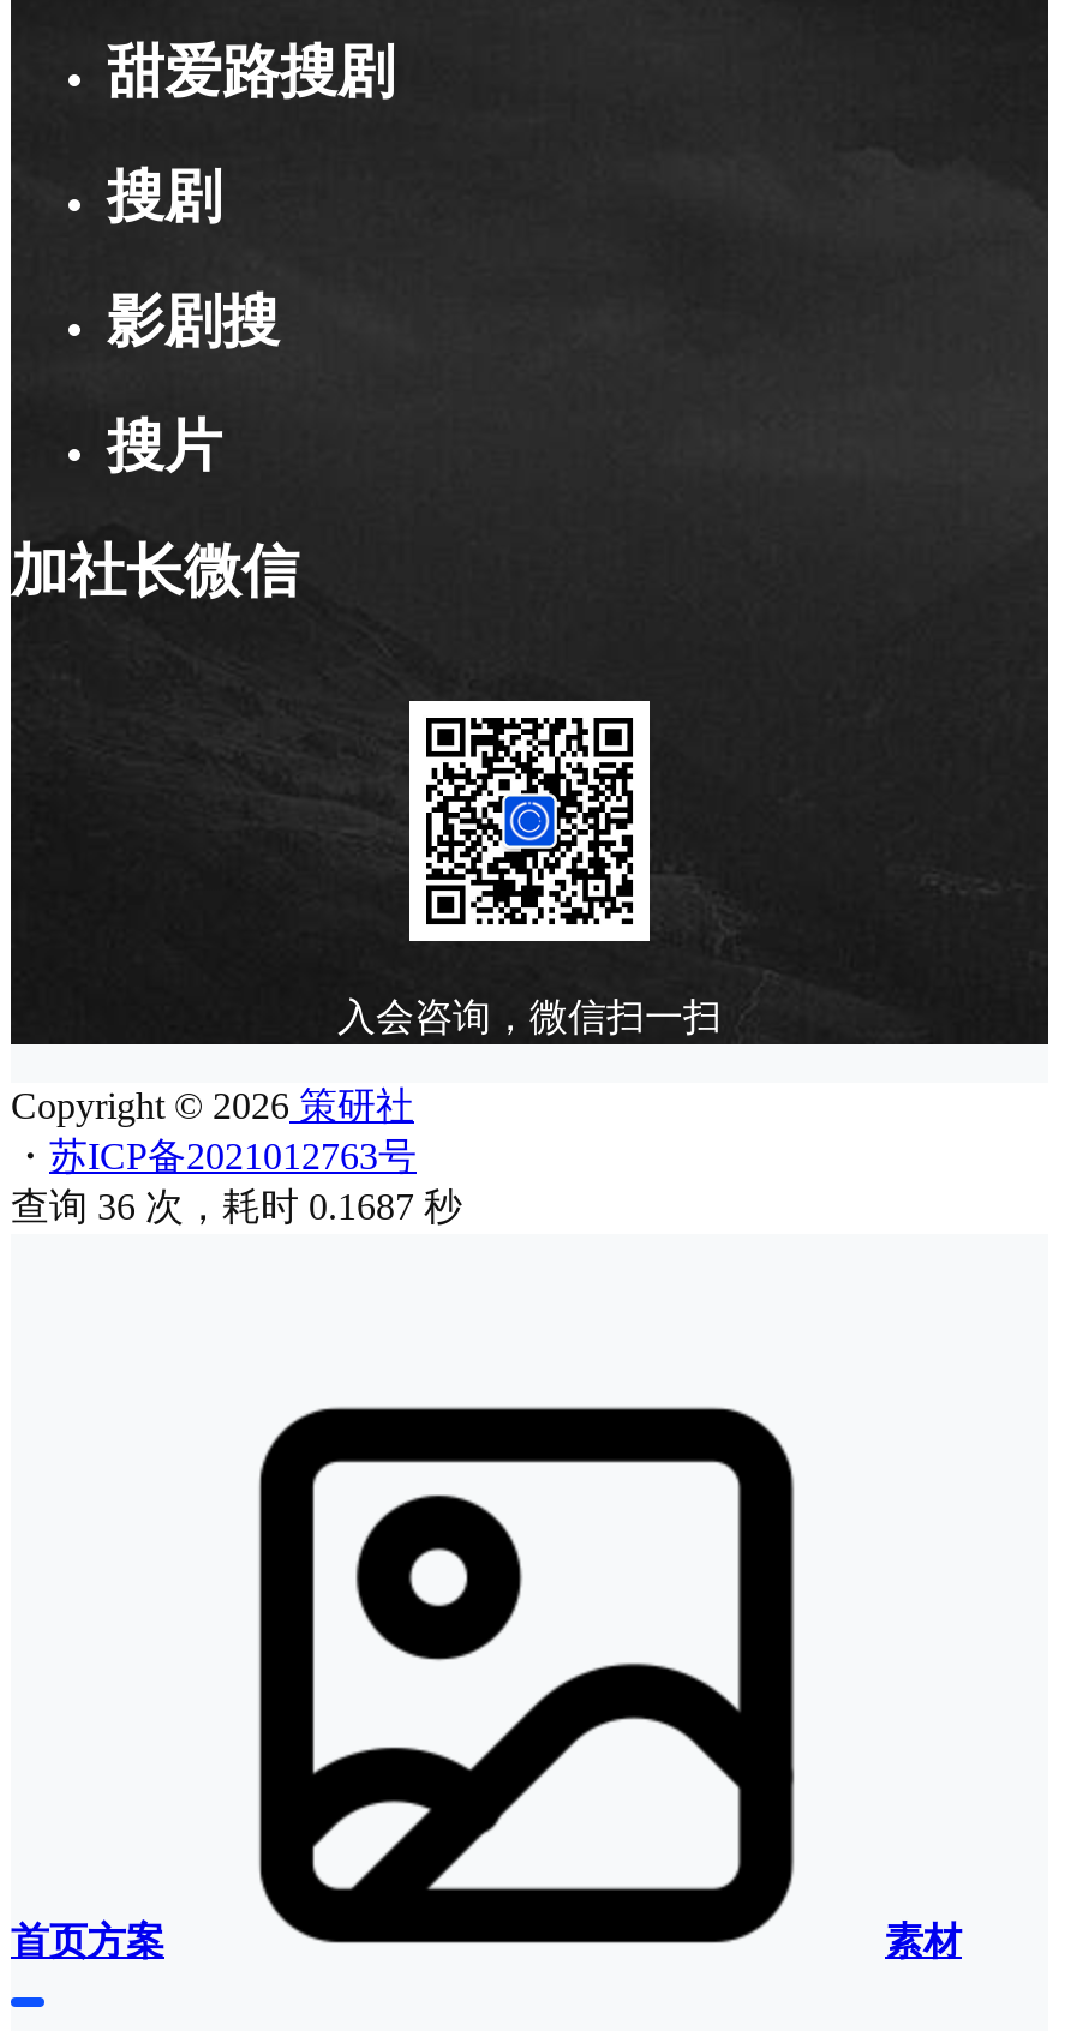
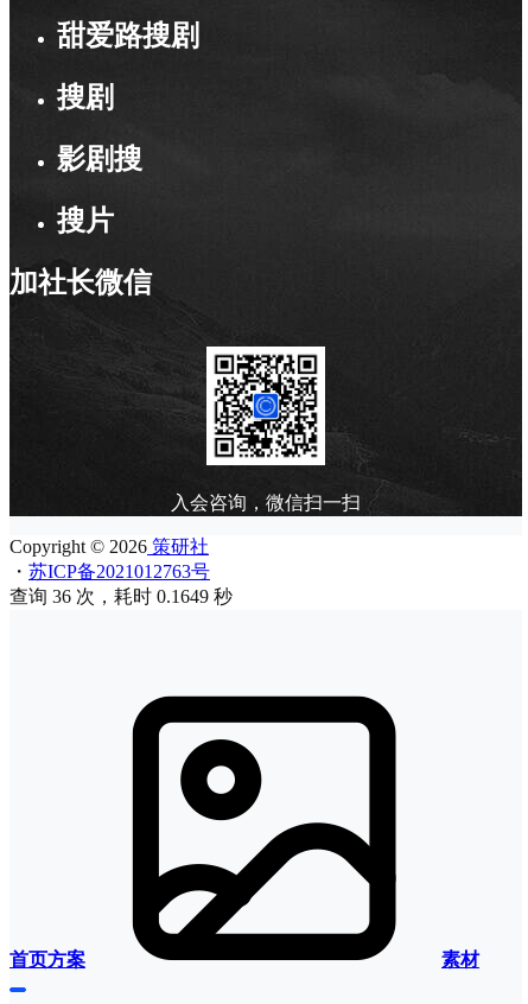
[11,1186,462,1227] 查询 36 次，耗时 0.1687 秒 -> [9,586,233,606] 查询 36 次，耗时 0.1649 秒

